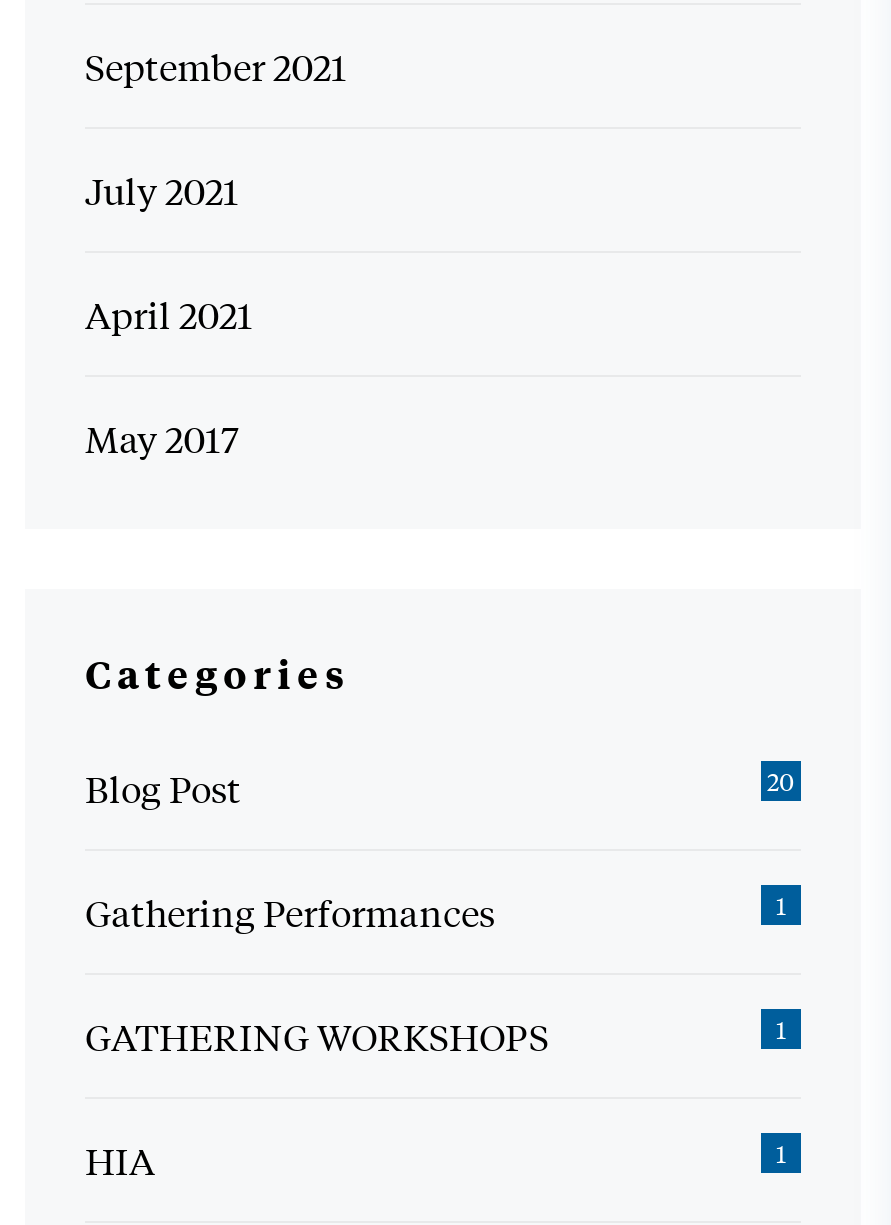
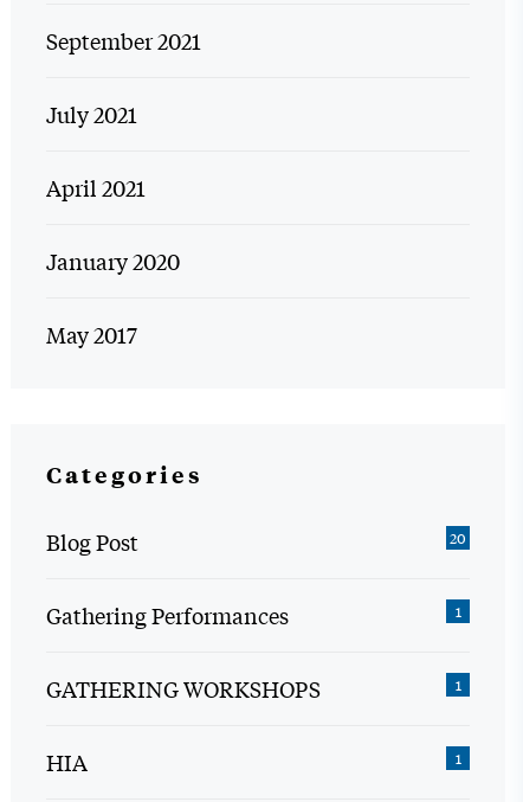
none -> [46,245,180,276] January 2020

